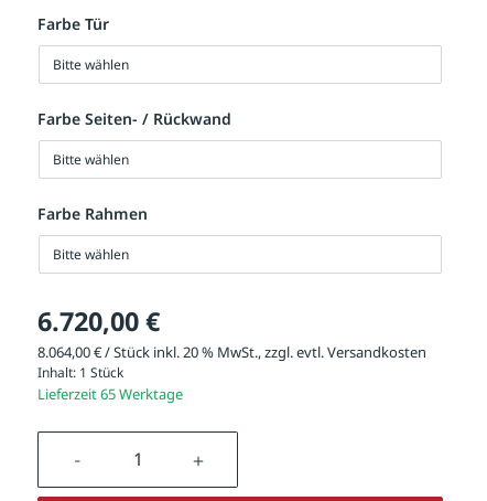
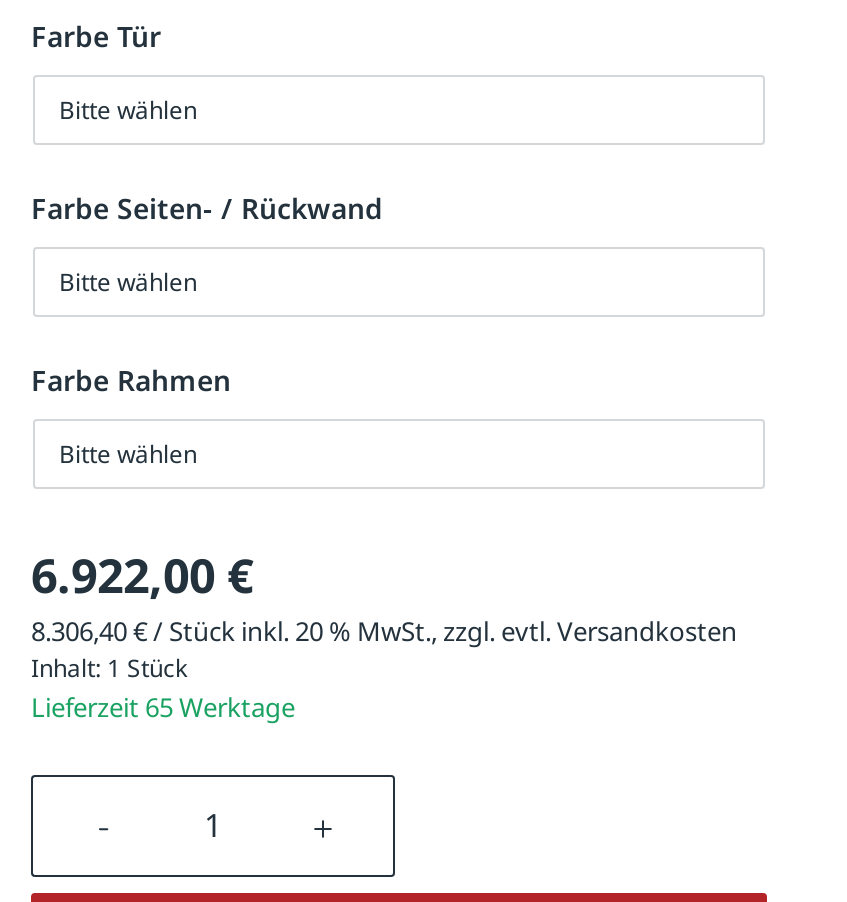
[37,303,160,338] 6.720,00 € -> [31,542,253,606] 6.922,00 €
[37,342,426,362] 8.064,00 € / Stück inkl. 20 % MwSt., zzgl. evtl. Versandkosten -> [31,612,737,648] 8.306,40 € / Stück inkl. 20 % MwSt., zzgl. evtl. Versandkosten

